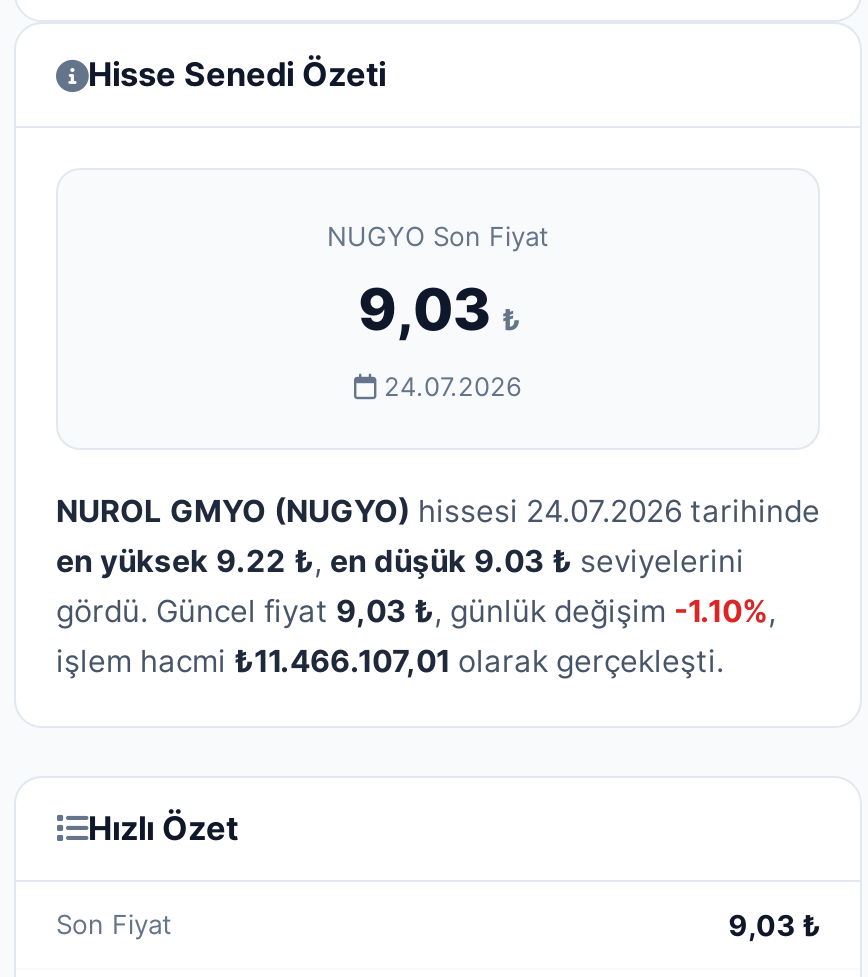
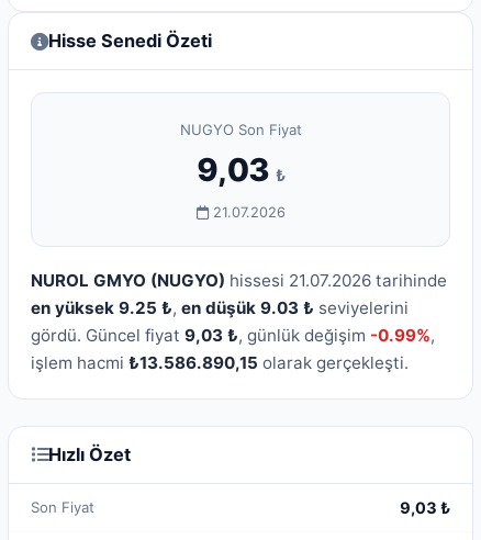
[376,372,522,402] 24.07.2026 -> [208,204,285,221] 21.07.2026
[56,492,820,530] NUROL GMYO (NUGYO) hissesi 24.07.2026 tarihinde -> [31,270,447,291] NUROL GMYO (NUGYO) hissesi 21.07.2026 tarihinde
[56,542,744,580] en yüksek 9.22 ₺, en düşük 9.03 ₺ seviyelerini -> [31,297,409,318] en yüksek 9.25 ₺, en düşük 9.03 ₺ seviyelerini
[56,592,776,630] gördü. Güncel fiyat 9,03 ₺, günlük değişim -1.10%, -> [31,325,435,346] gördü. Güncel fiyat 9,03 ₺, günlük değişim -0.99%,
[56,642,724,680] işlem hacmi ₺11.466.107,01 olarak gerçekleşti. -> [31,352,409,373] işlem hacmi ₺13.586.890,15 olarak gerçekleşti.

